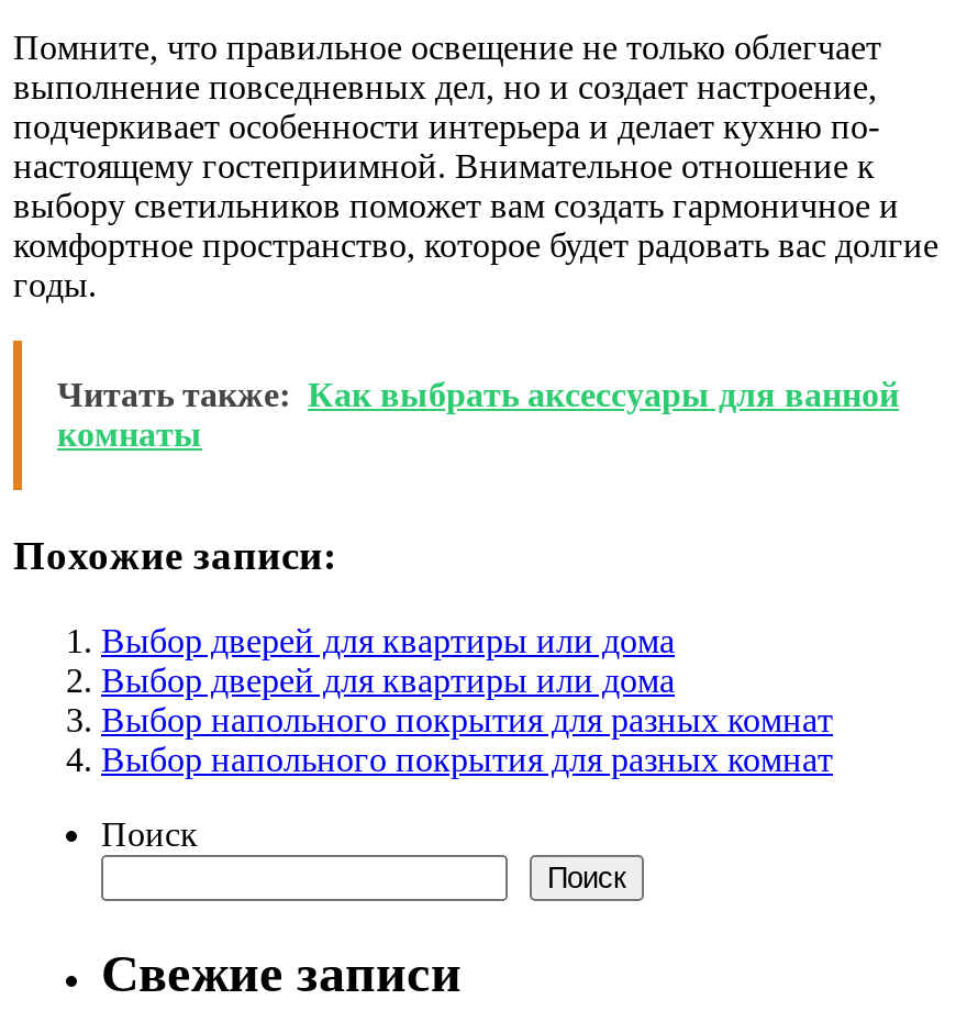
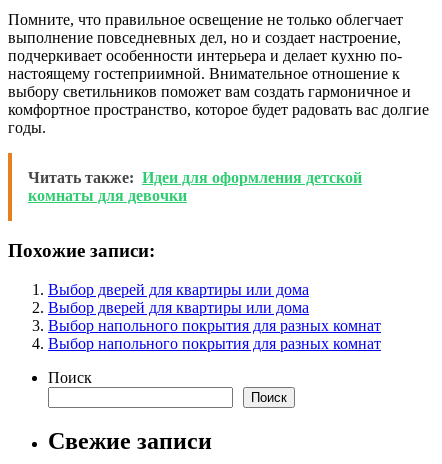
[57,376,899,453] Читать также: Как выбрать аксессуары для ванной | комнаты -> [28,169,362,204] Читать также: Идеи для оформления детской | комнаты для девочки

